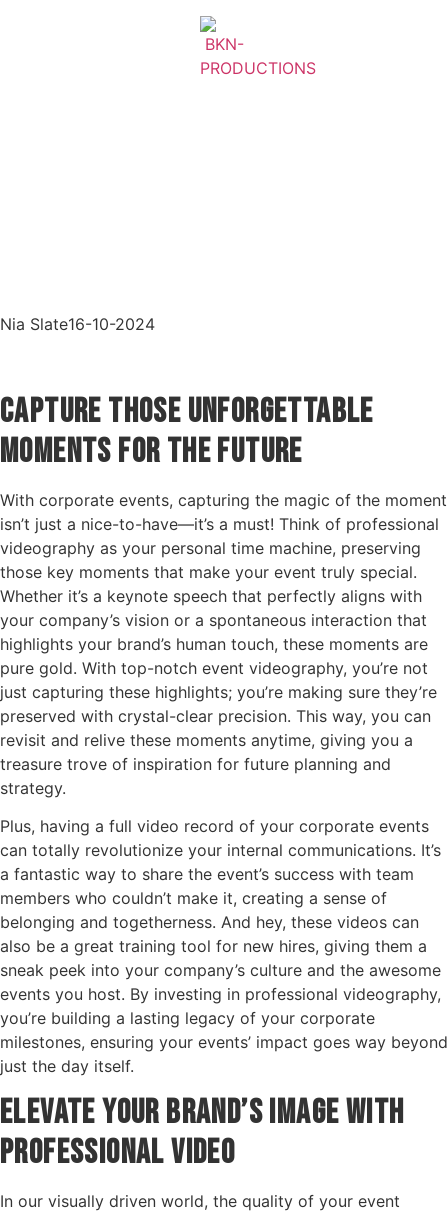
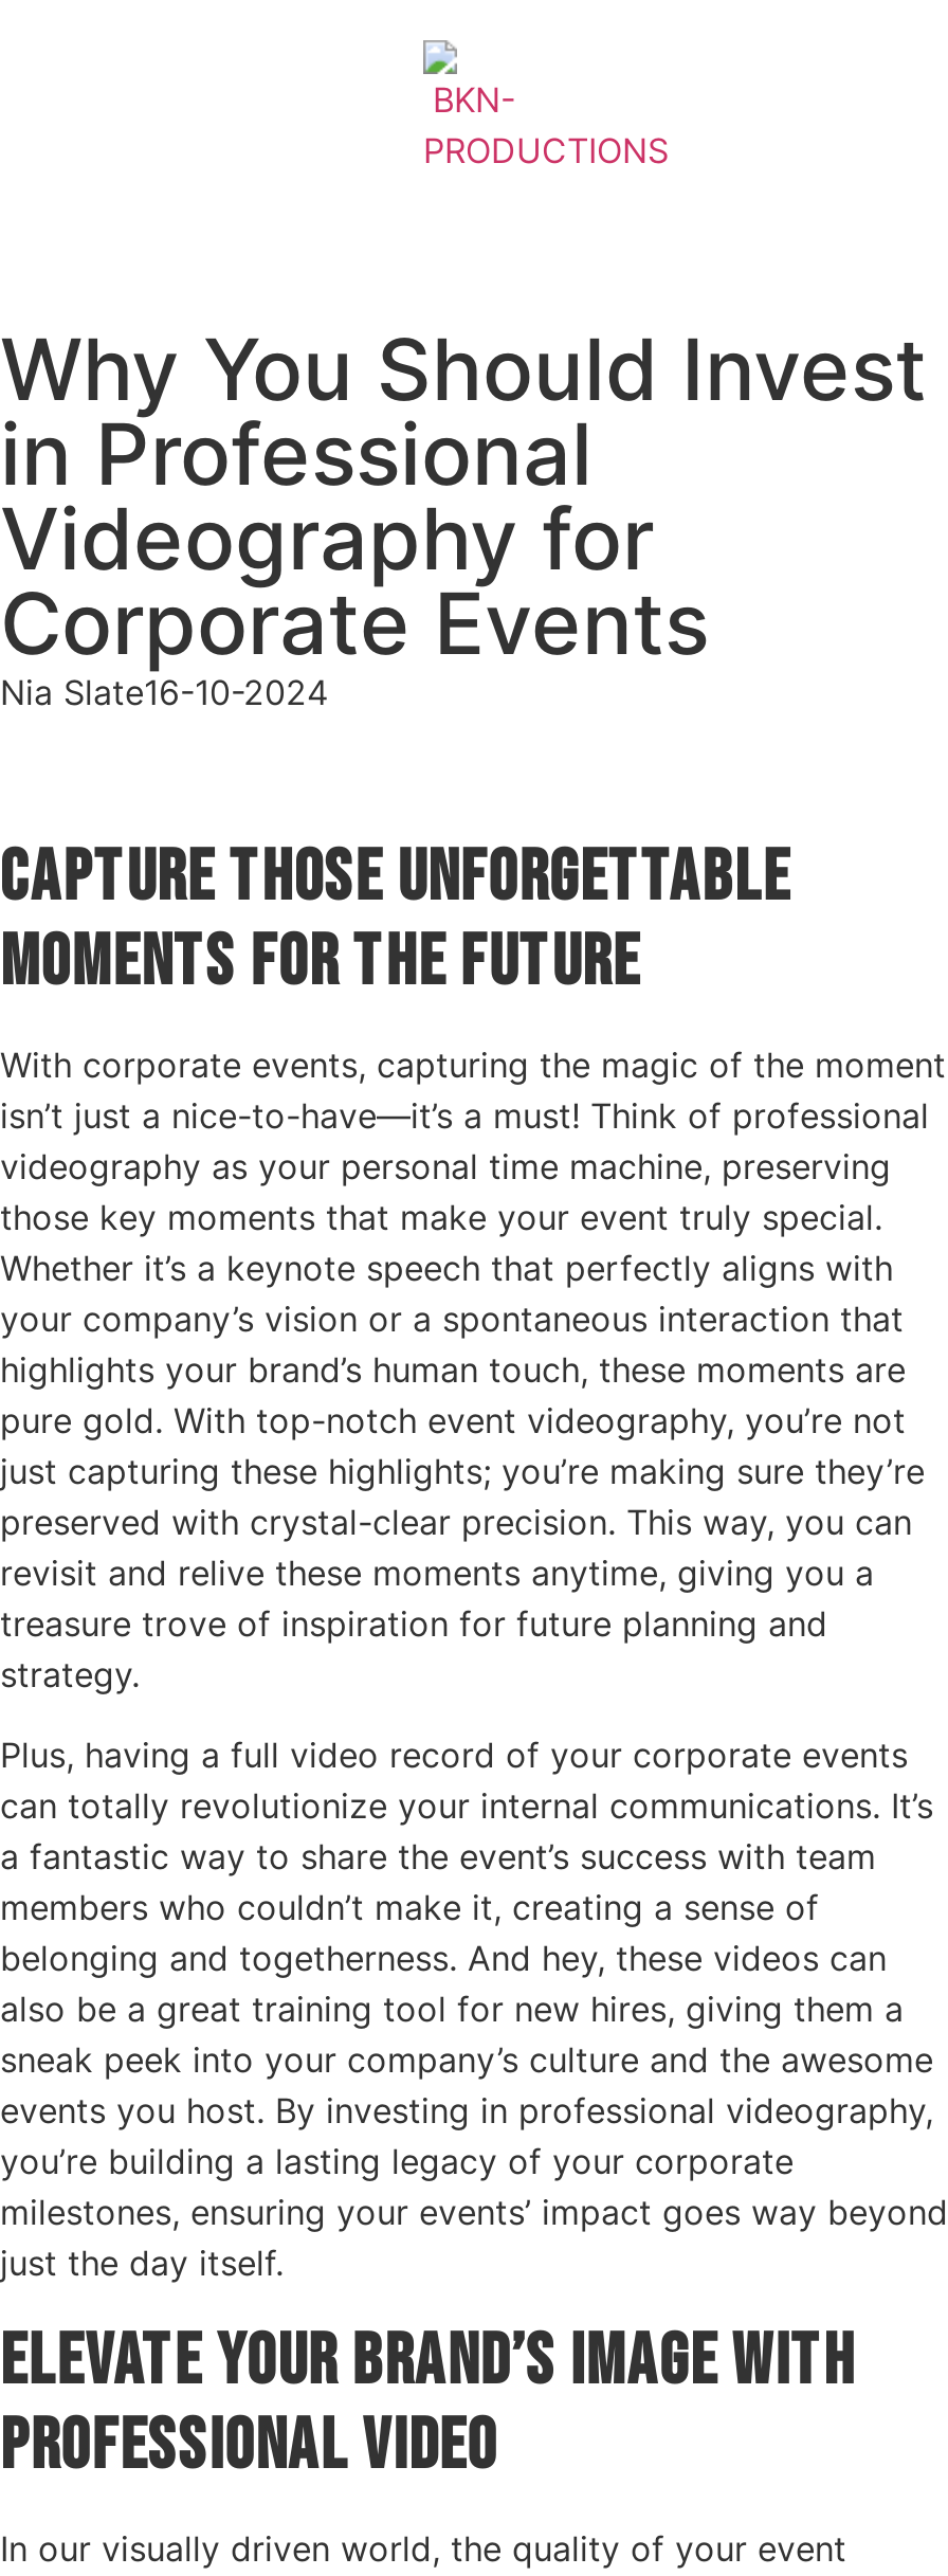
none -> [0,318,927,675] Why You Should Invest | in Professional | Videography for | Corporate Events

